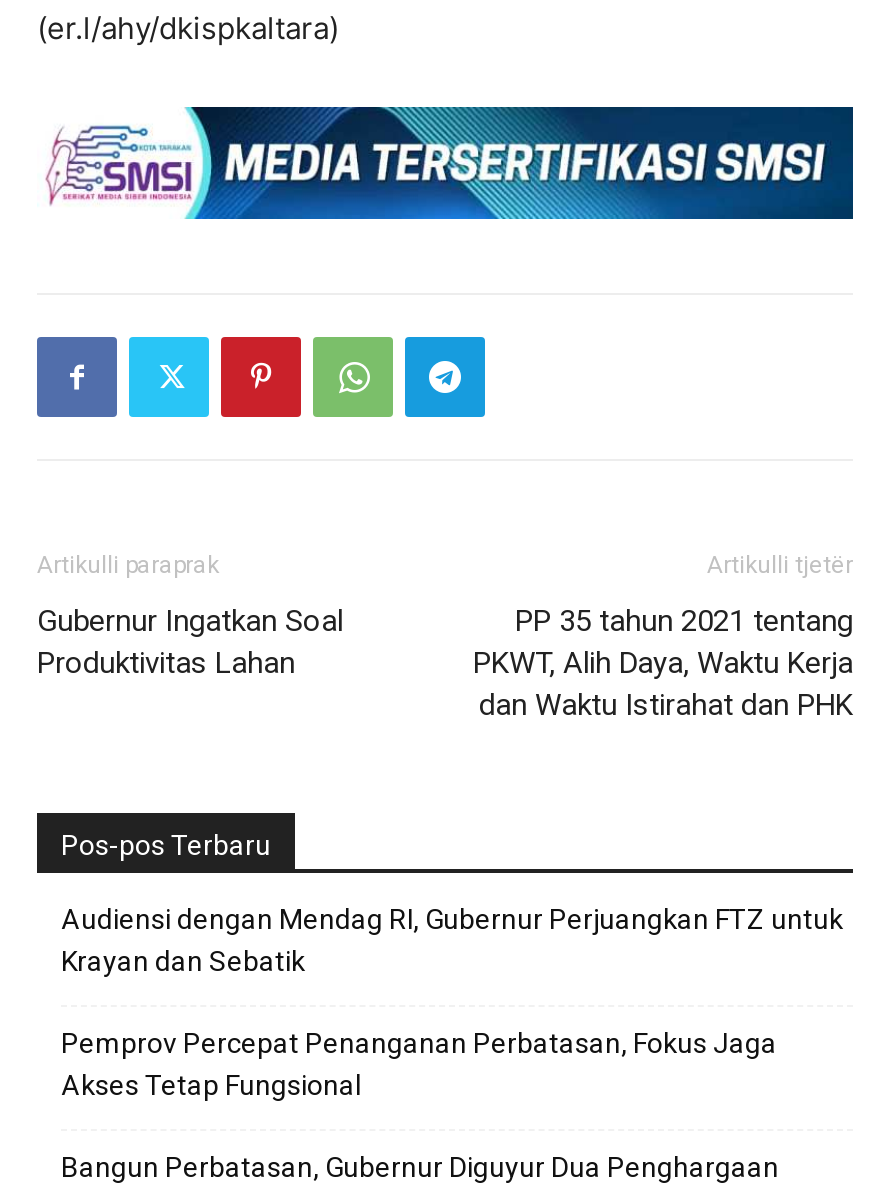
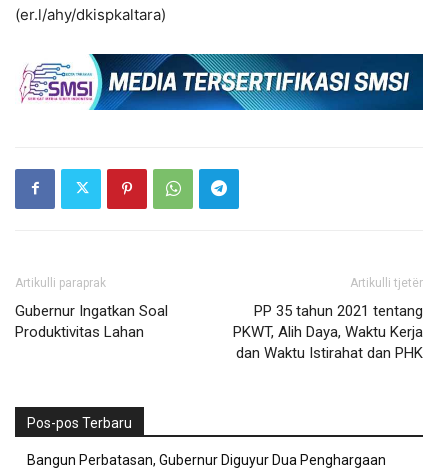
[61,903,843,1101] Audiensi dengan Mendag RI, Gubernur Perjuangkan FTZ untuk | Krayan dan Sebatik | Pemprov Percepat Penanganan Perbatasan, Fokus Jaga | Akses Tetap Fungsional -> none

